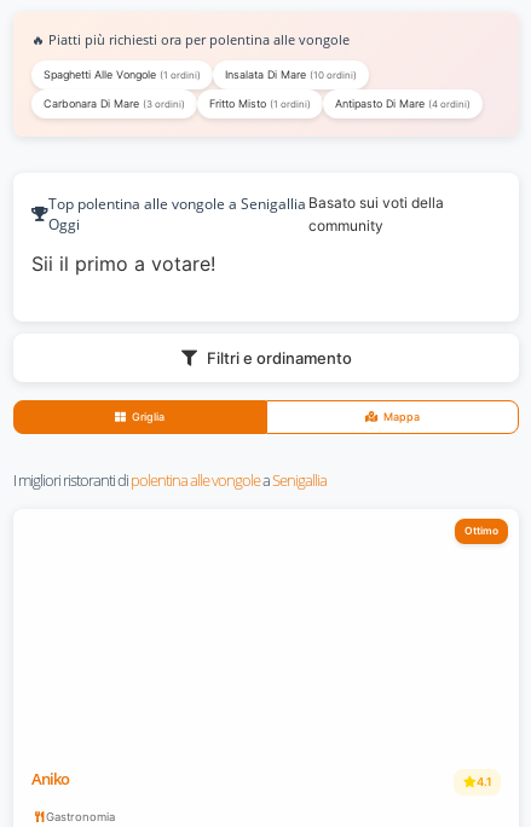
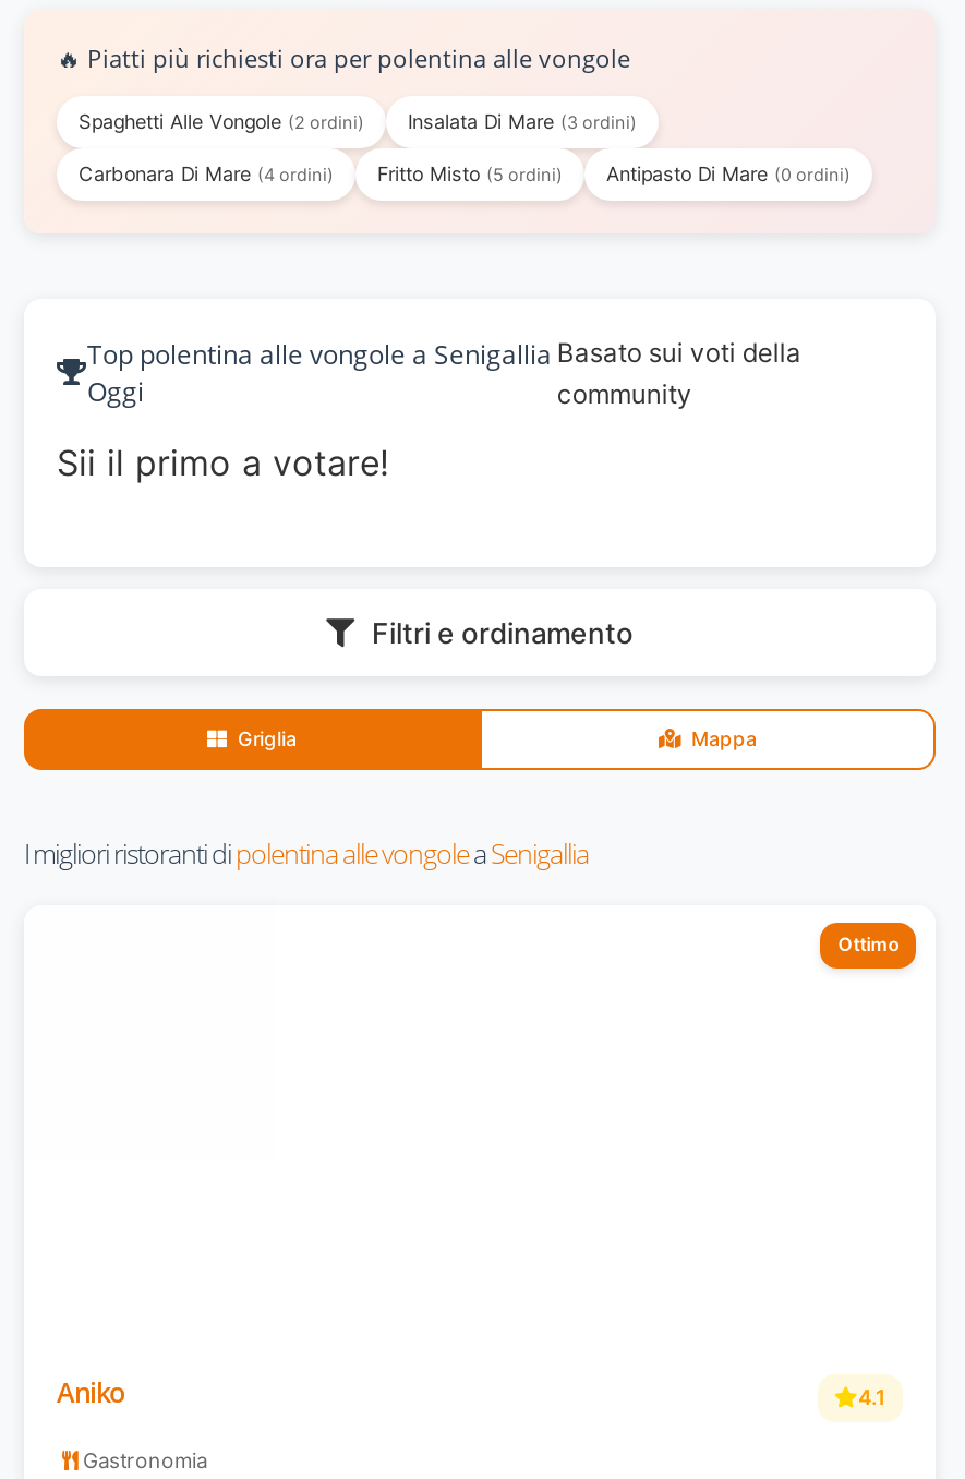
[44,67,201,80] Spaghetti Alle Vongole (1 ordini) -> [79,108,364,132] Spaghetti Alle Vongole (2 ordini)
[225,67,357,80] Insalata Di Mare (10 ordini) -> [408,108,637,132] Insalata Di Mare (3 ordini)
[44,96,185,109] Carbonara Di Mare (3 ordini) -> [79,160,334,184] Carbonara Di Mare (4 ordini)
[209,96,311,109] Fritto Misto (1 ordini) -> [377,160,563,184] Fritto Misto (5 ordini)
[335,96,471,109] Antipasto Di Mare (4 ordini) -> [606,160,851,184] Antipasto Di Mare (0 ordini)

